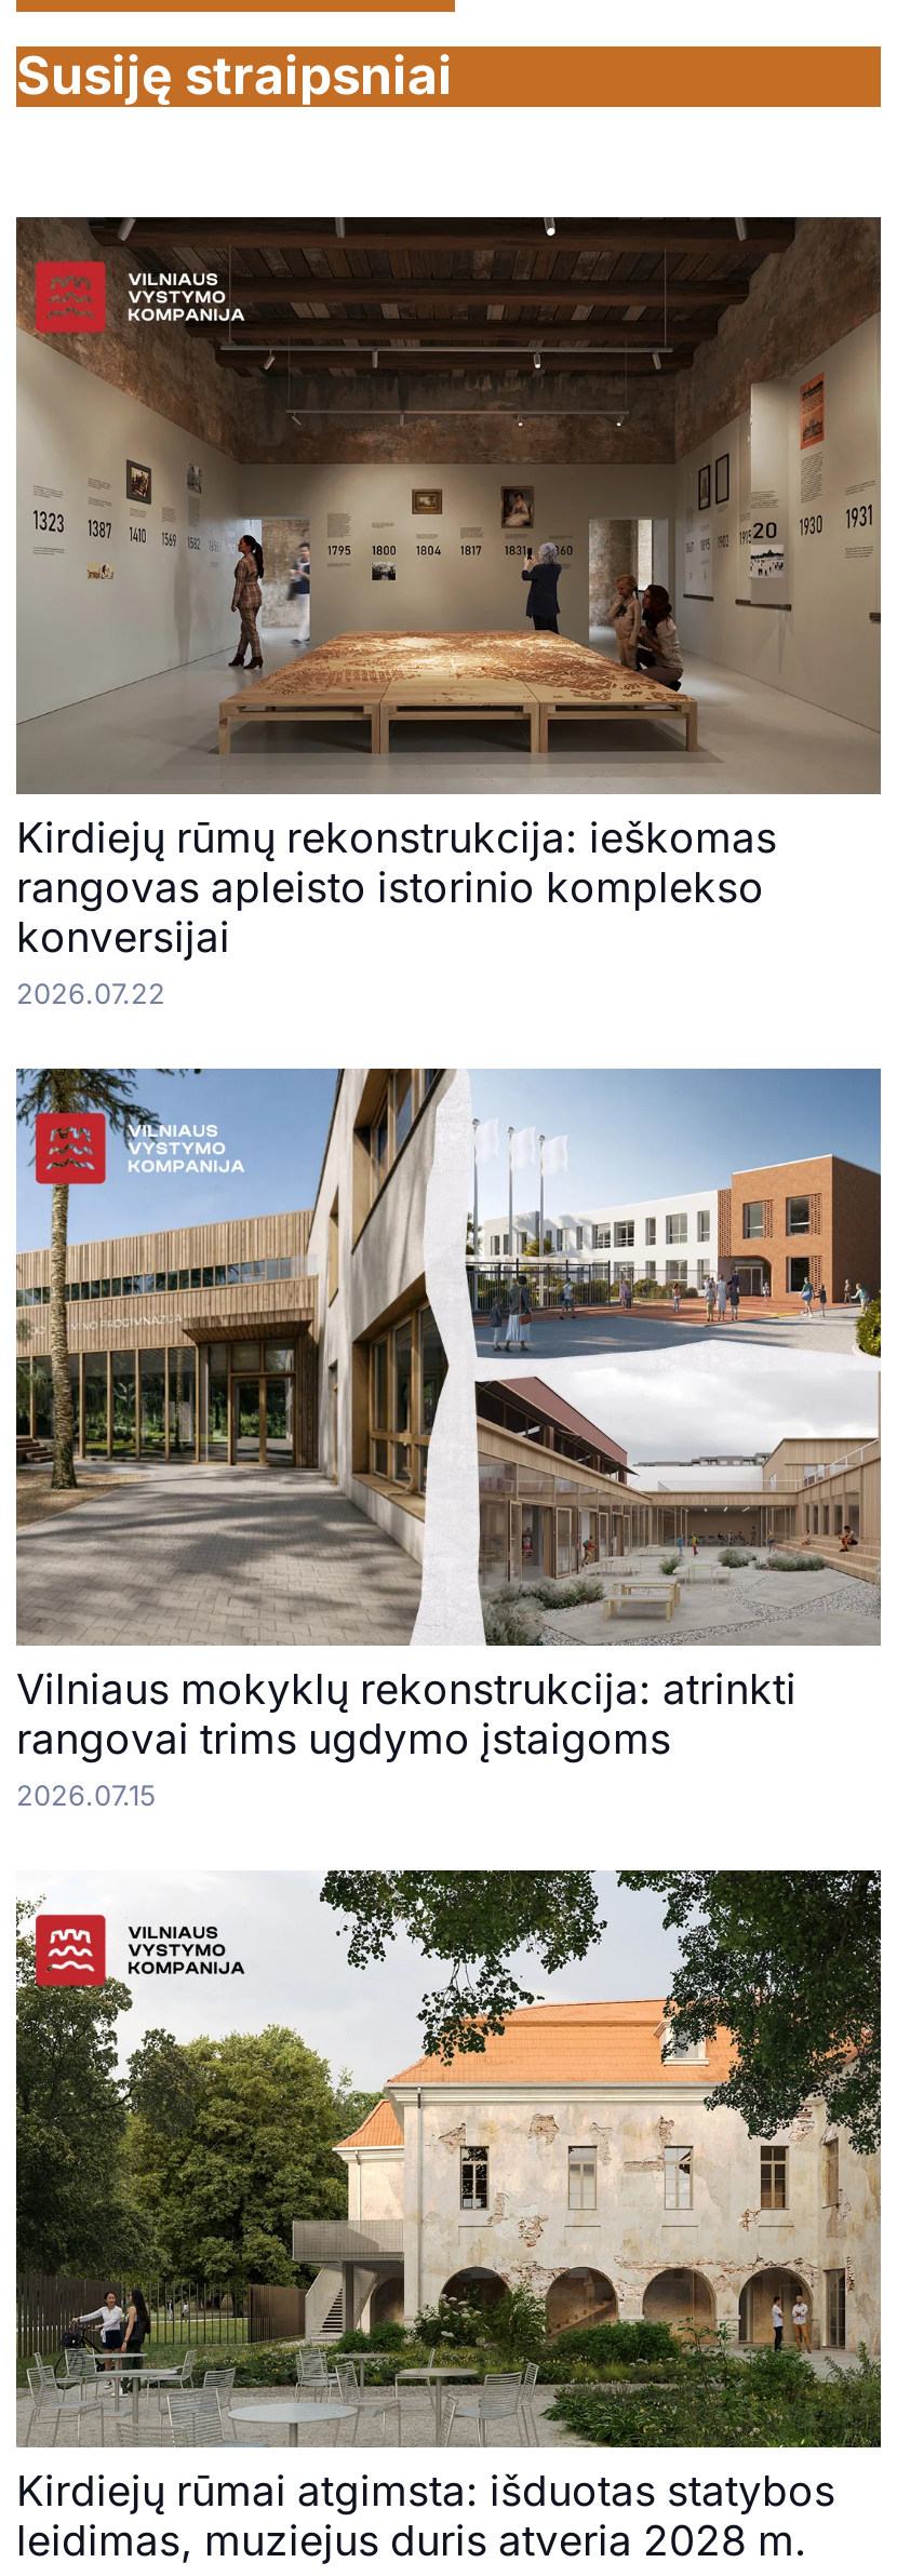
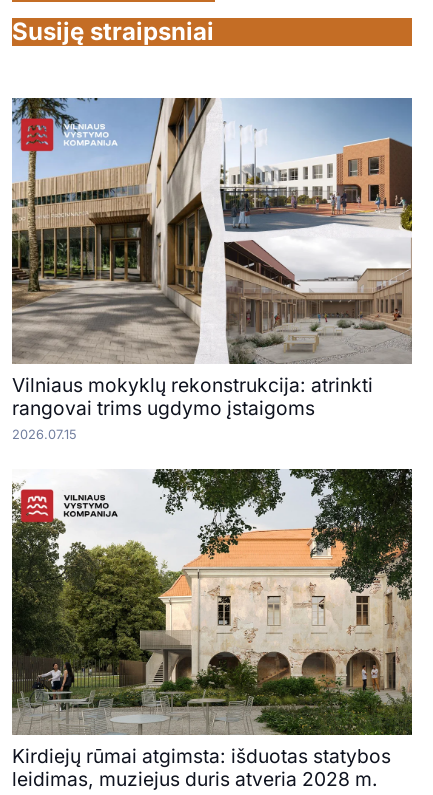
[14,214,883,1011] [image] | Kirdiejų rūmų rekonstrukcija: ieškomas | rangovas apleisto istorinio komplekso | konversijai | 2026.07.22 -> none

